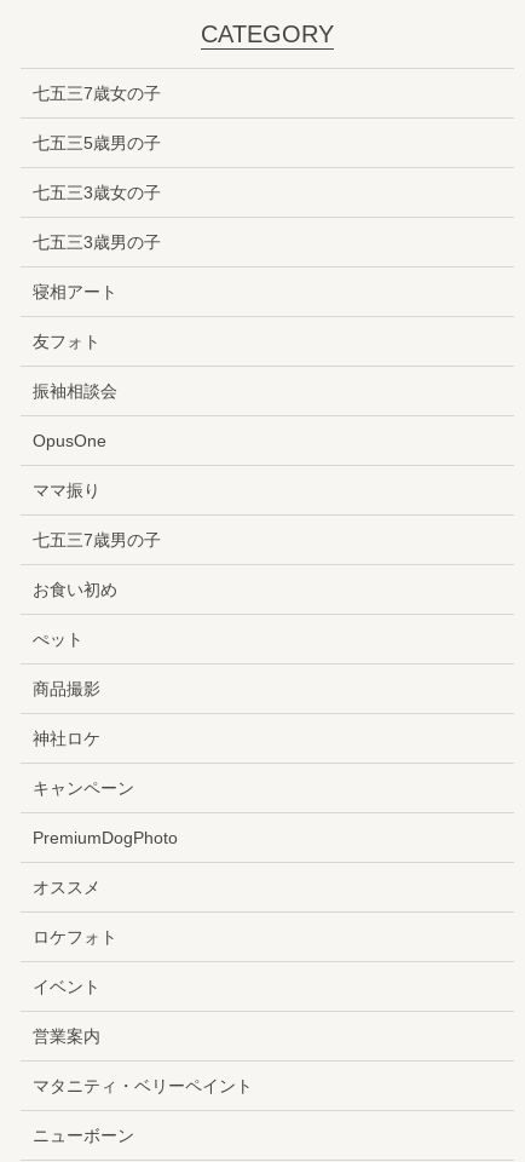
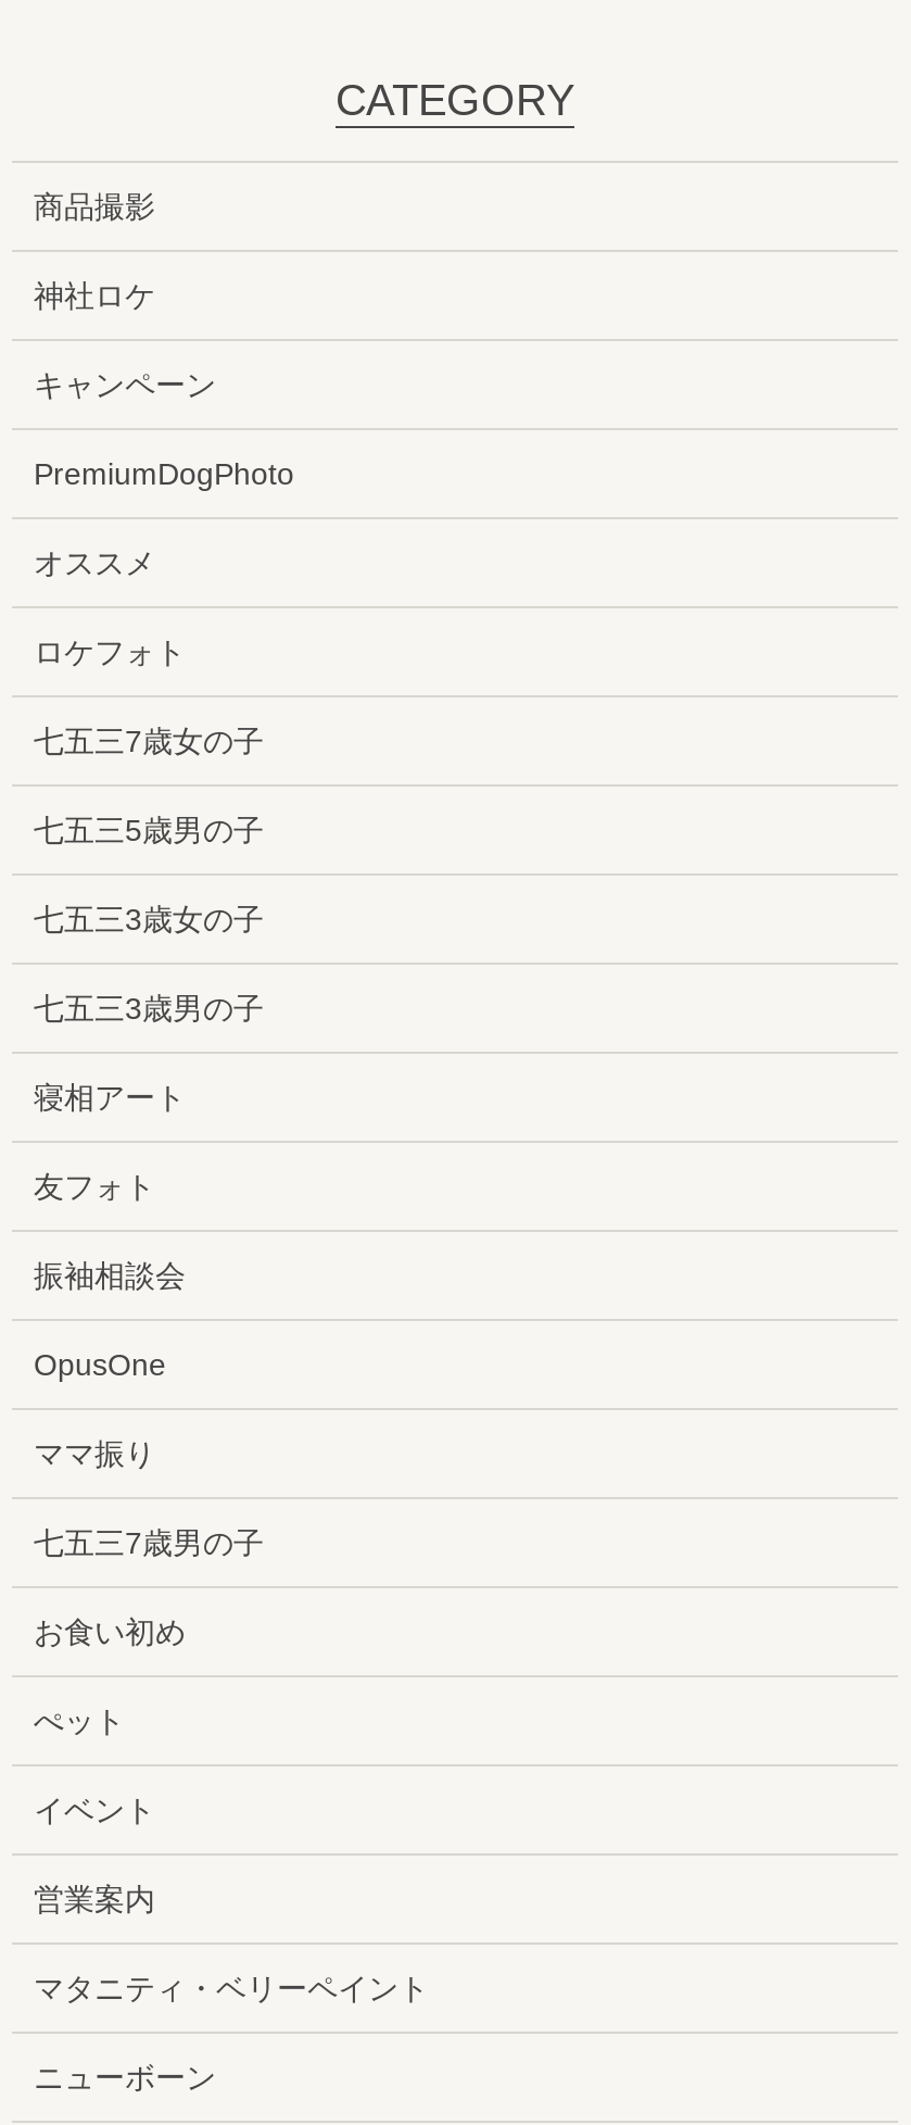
moved [33,84,161,600] -> [34,724,264,1650]: 七五三7歳女の子 | 七五三5歳男の子 | 七五三3歳女の子 | ... | 七五三7歳男の子 | お食い初め
moved [33,679,178,947] -> [34,190,294,670]: 商品撮影 | 神社ロケ | キャンペーン | PremiumDogPhoto | オススメ | ロケフォト

